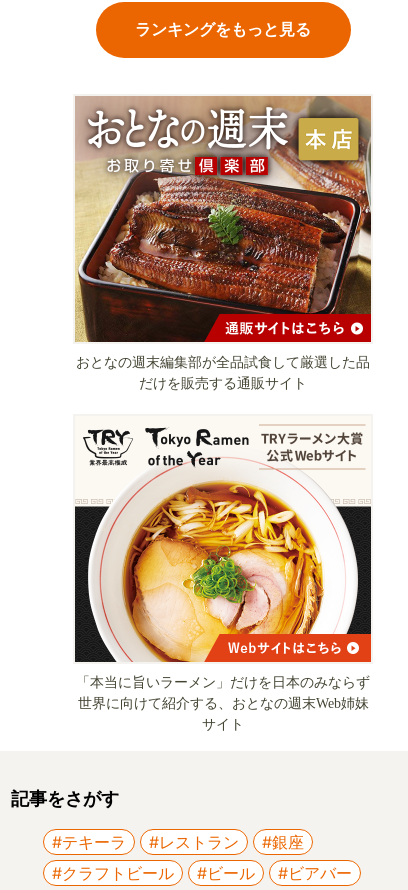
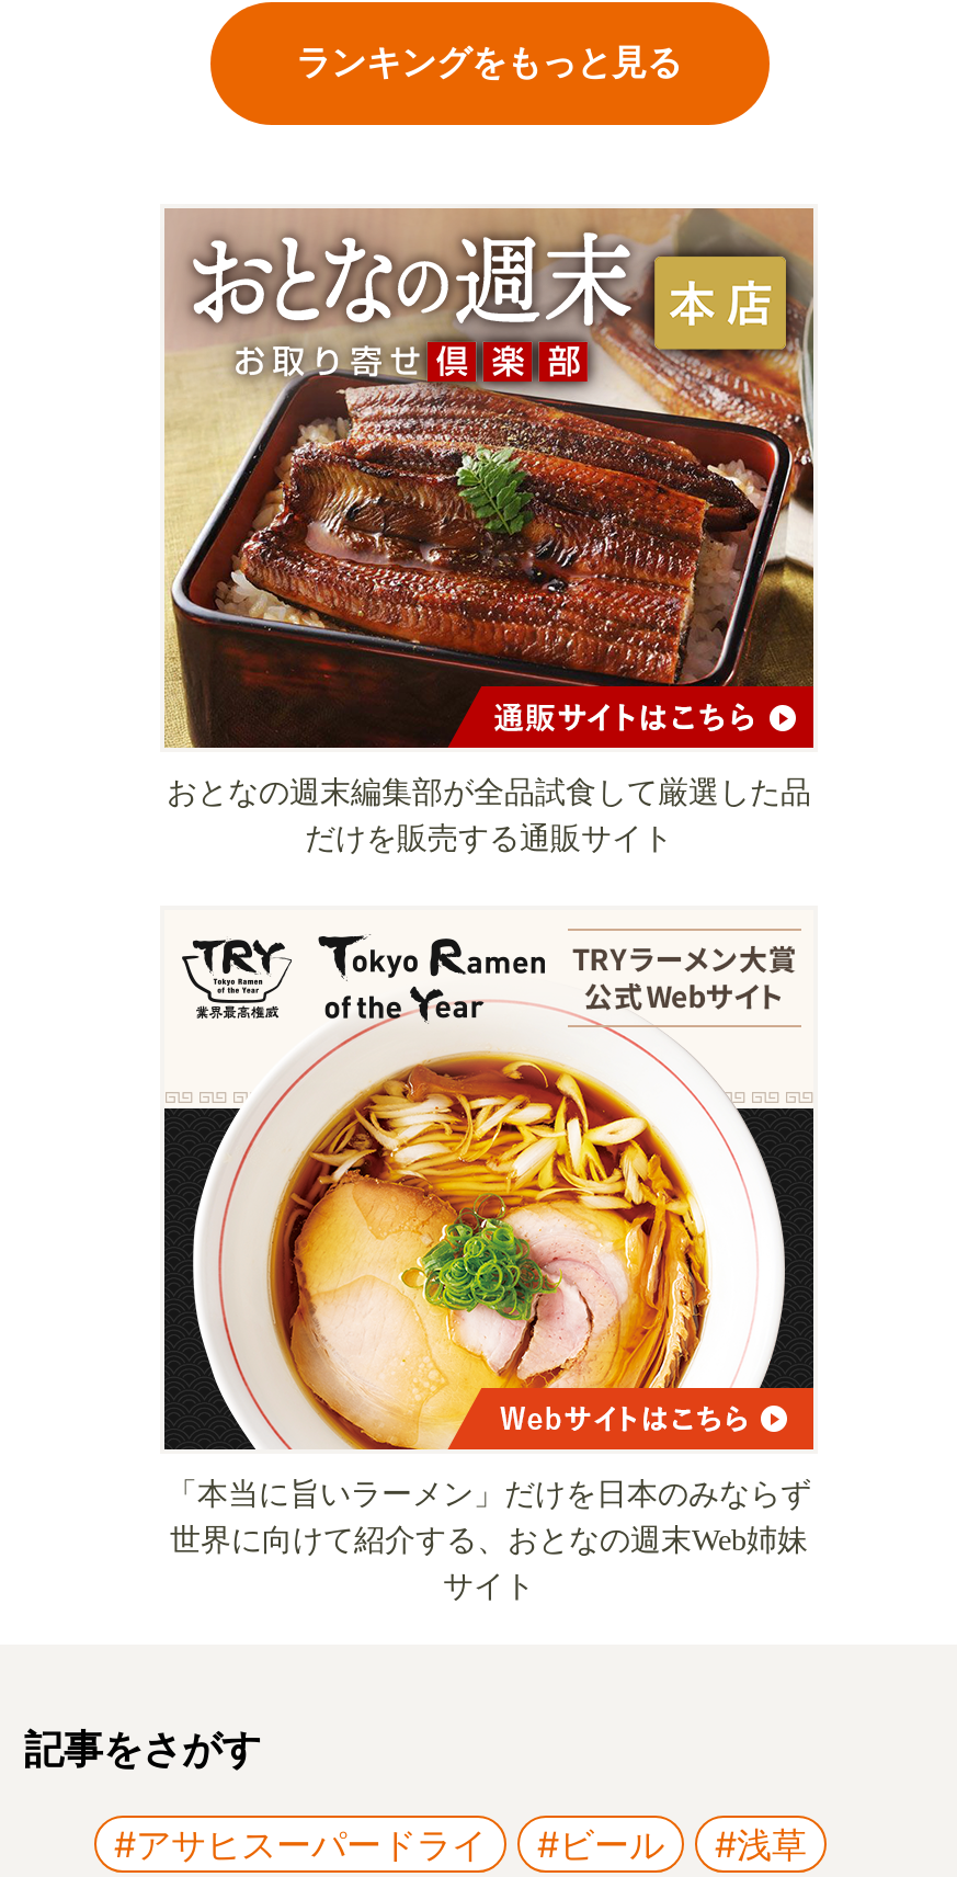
[52,832,304,883] #テキーラ | #レストラン | #銀座 | #クラフトビール -> [114,1822,487,1865] #アサヒスーパードライ
[278,863,352,883] #ビアバー -> [715,1822,807,1865] #浅草

